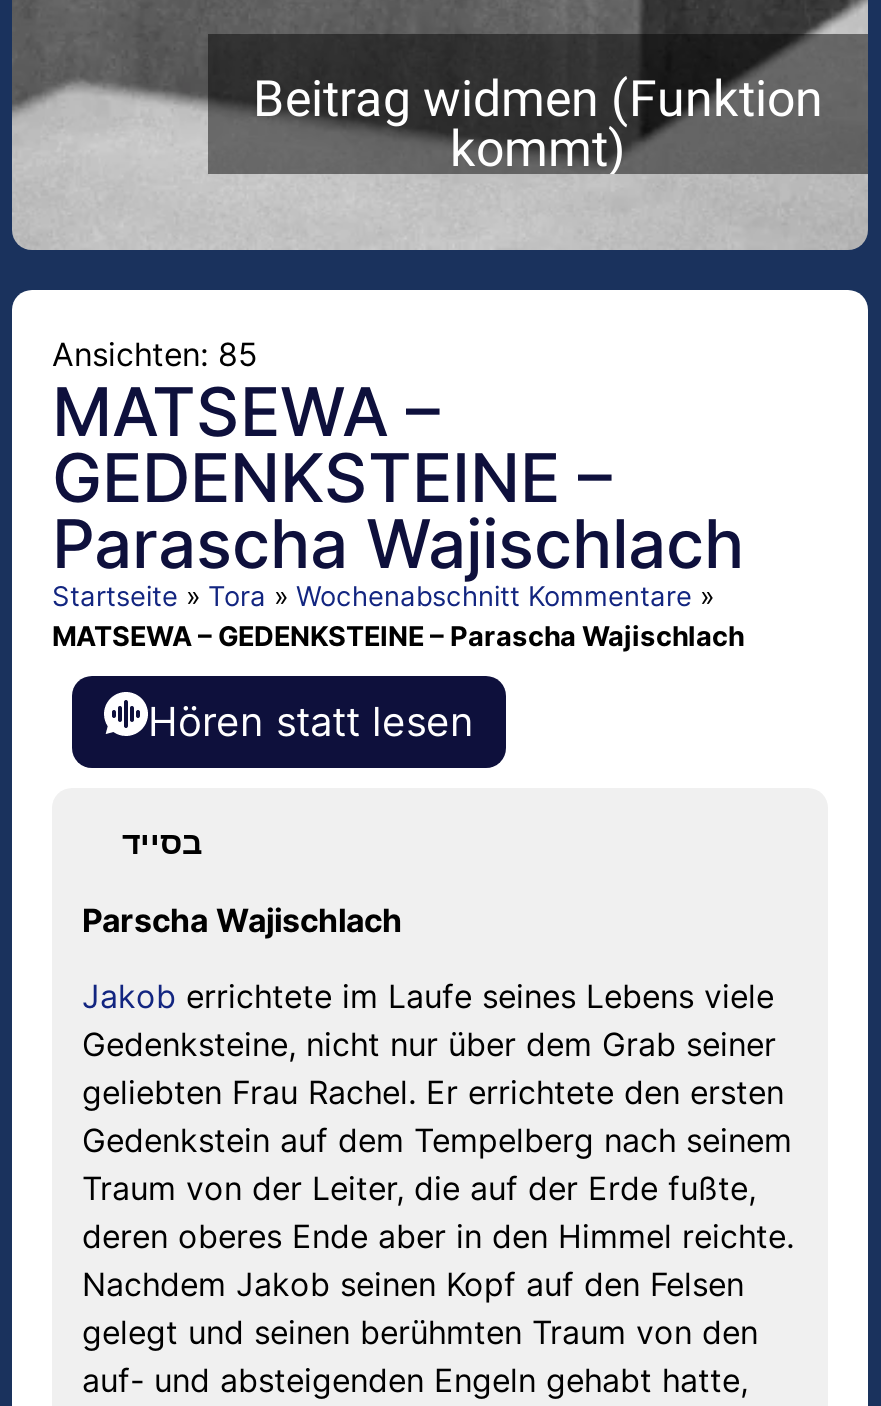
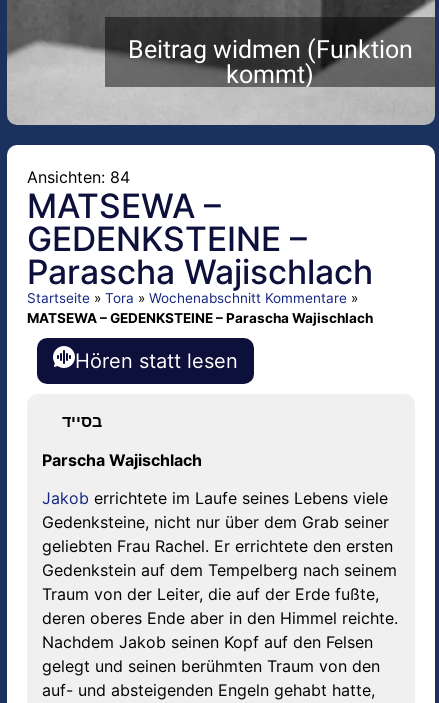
[52,335,258,375] Ansichten: 85 -> [27,167,130,187] Ansichten: 84

